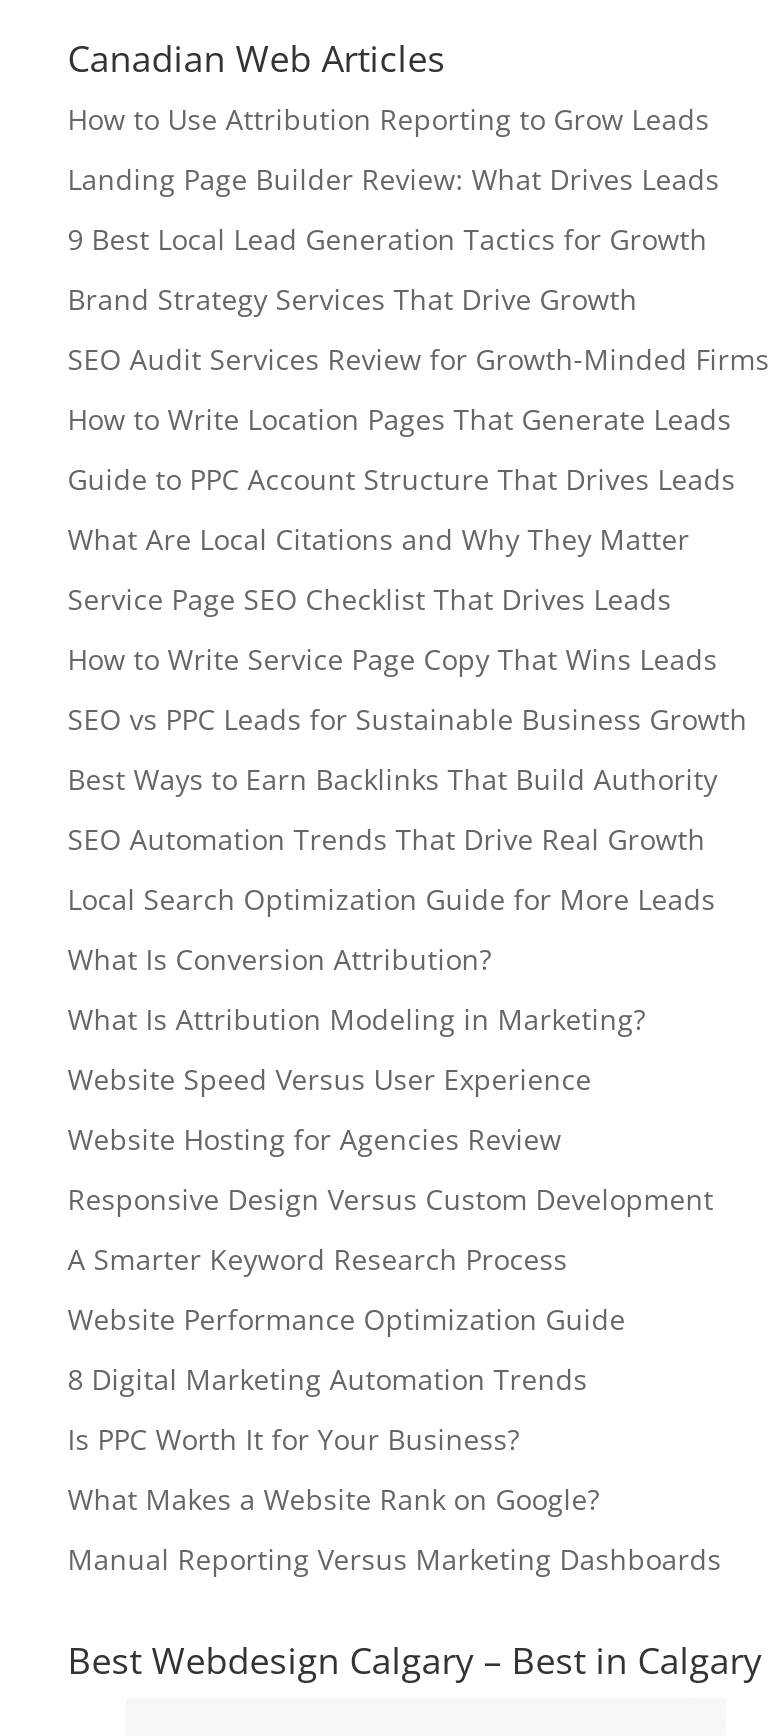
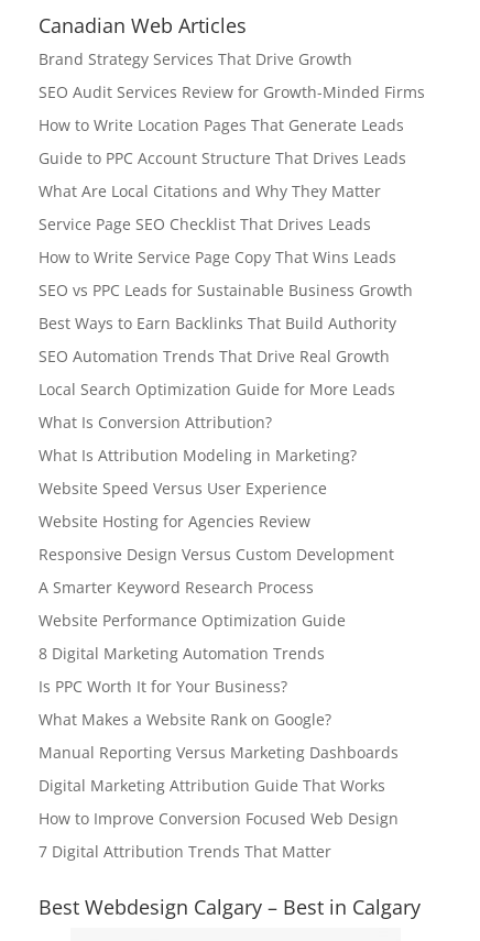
[68,100,720,258] How to Use Attribution Reporting to Grow Leads | Landing Page Builder Review: What Drives Leads | 9 Best Local Lead Generation Tactics for Growth -> none
moved [68,280,770,1578] -> [38,48,425,763]: Brand Strategy Services That Drive Growth | SEO Audit Services Review for Growth-Minded Firms | How to Write Location Pages That Generate Leads | ... | What Makes a Website Rank on Google? | Manual Reporting Versus Marketing Dashboards
none -> [38,775,398,862] Digital Marketing Attribution Guide That Works | How to Improve Conversion Focused Web Design | 7 Digital Attribution Trends That Matter

